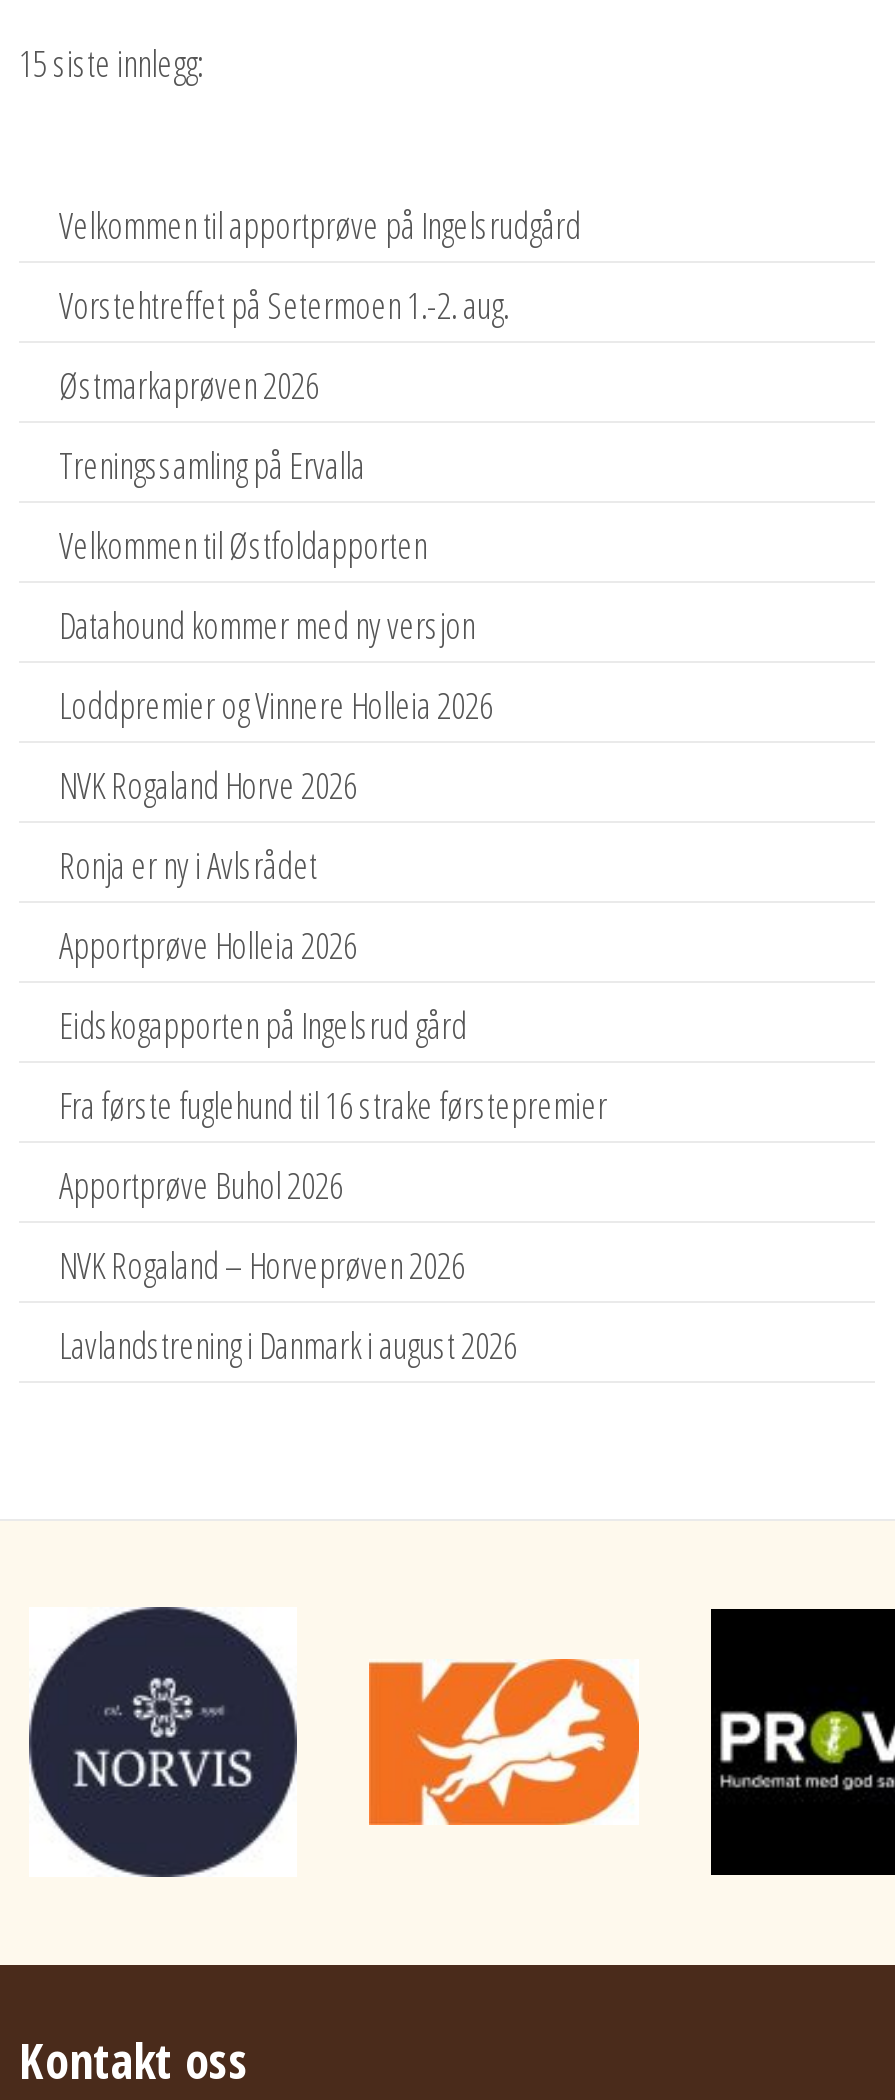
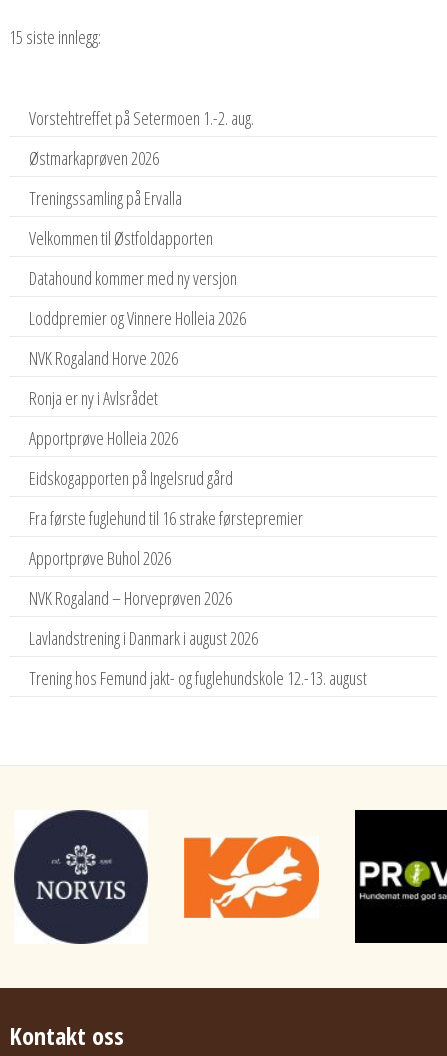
[59,200,581,248] Velkommen til apportprøve på Ingelsrudgård -> none
moved [59,280,607,1368] -> [29,106,303,650]: Vorstehtreffet på Setermoen 1.-2. aug. | Østmarkaprøven 2026 | Treningssamling på Ervalla | ... | NVK Rogaland – Horveprøven 2026 | Lavlandstrening i Danmark i august 2026
none -> [29,666,367,690] Trening hos Femund jakt- og fuglehundskole 12.-13. august

